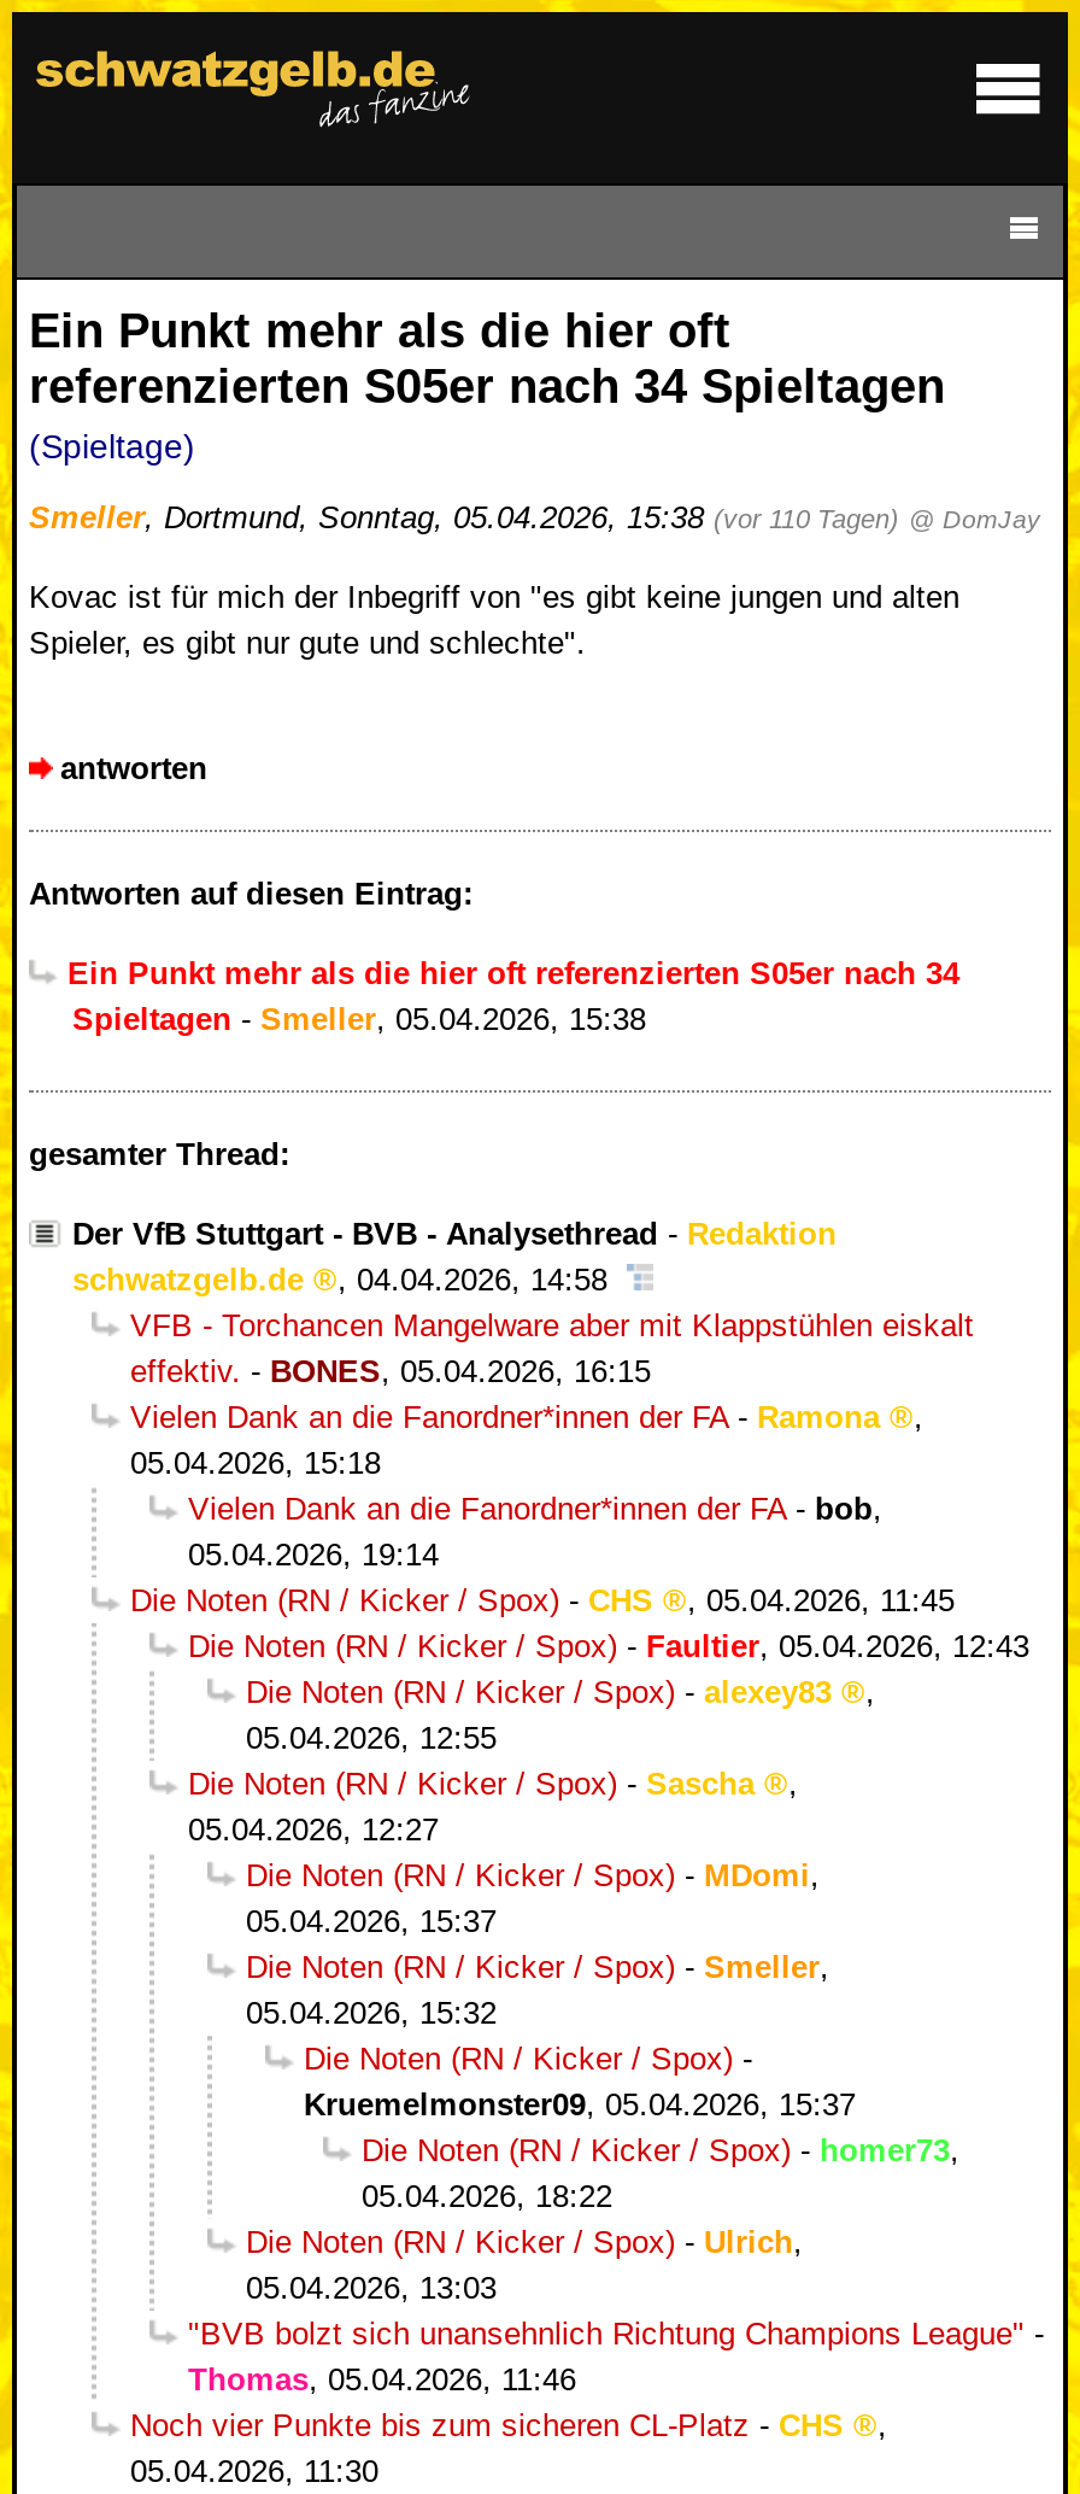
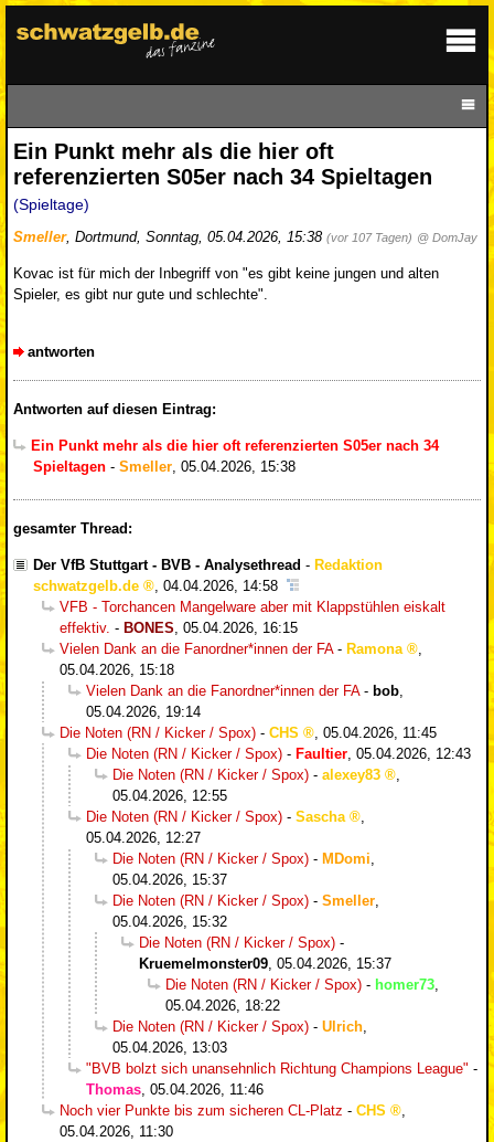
[29,499,1041,535] Smeller, Dortmund, Sonntag, 05.04.2026, 15:38 (vor 110 Tagen) @ DomJay -> [13,229,477,245] Smeller, Dortmund, Sonntag, 05.04.2026, 15:38 (vor 107 Tagen) @ DomJay

